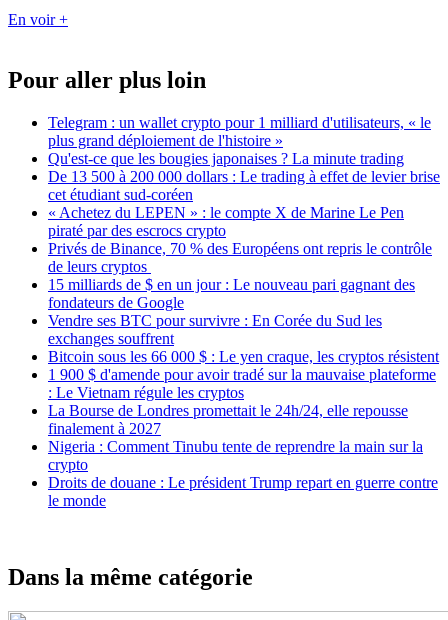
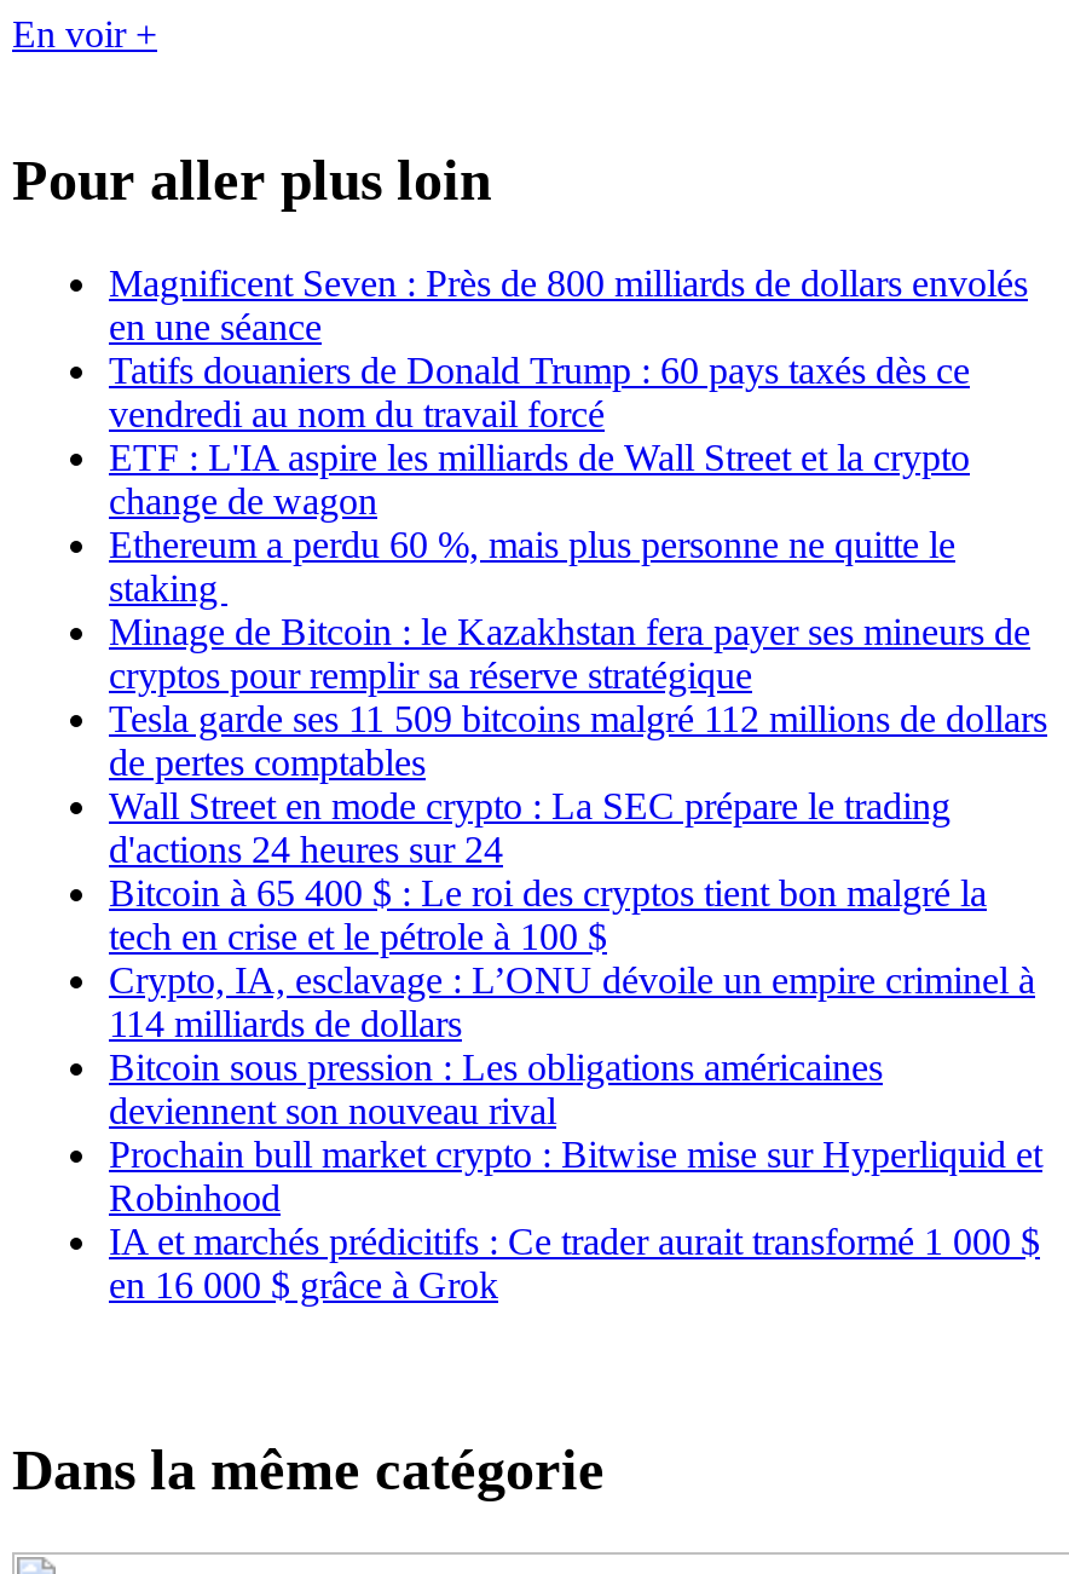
[48,114,440,509] Telegram : un wallet crypto pour 1 milliard d'utilisateurs, « le | plus grand déploiement de l'histoire » | Qu'est-ce que les bougies japonaises ? La minute trading | De 13 500 à 200 000 dollars : Le trading à effet de levier brise | cet étudiant sud-coréen | « Achetez du LEPEN » : le compte X de Marine Le Pen | piraté par des escrocs crypto | Privés de Binance, 70 % des Européens ont repris le contrôle | de leurs cryptos | 15 milliards de $ en un jour : Le nouveau pari gagnant des | fondateurs de Google | Vendre ses BTC pour survivre : En Corée du Sud les | exchanges souffrent | Bitcoin sous les 66 000 $ : Le yen craque, les cryptos résistent | 1 900 $ d'amende pour avoir tradé sur la mauvaise plateforme | : Le Vietnam régule les cryptos | La Bourse de Londres promettait le 24h/24, elle repousse | finalement à 2027 | Nigeria : Comment Tinubu tente de reprendre la main sur la | crypto | Droits de douane : Le président Trump repart en guerre contre | le monde -> [109,262,1047,1305] Magnificent Seven : Près de 800 milliards de dollars envolés | en une séance | Tatifs douaniers de Donald Trump : 60 pays taxés dès ce | vendredi au nom du travail forcé | ETF : L'IA aspire les milliards de Wall Street et la crypto | change de wagon | Ethereum a perdu 60 %, mais plus personne ne quitte le | staking | Minage de Bitcoin : le Kazakhstan fera payer ses mineurs de | cryptos pour remplir sa réserve stratégique | Tesla garde ses 11 509 bitcoins malgré 112 millions de dollars | de pertes comptables | Wall Street en mode crypto : La SEC prépare le trading | d'actions 24 heures sur 24 | Bitcoin à 65 400 $ : Le roi des cryptos tient bon malgré la | tech en crise et le pétrole à 100 $ | Crypto, IA, esclavage : L’ONU dévoile un empire criminel à | 114 milliards de dollars | Bitcoin sous pression : Les obligations américaines | deviennent son nouveau rival | Prochain bull market crypto : Bitwise mise sur Hyperliquid et | Robinhood | IA et marchés prédicitifs : Ce trader aurait transformé 1 000 $ | en 16 000 $ grâce à Grok

